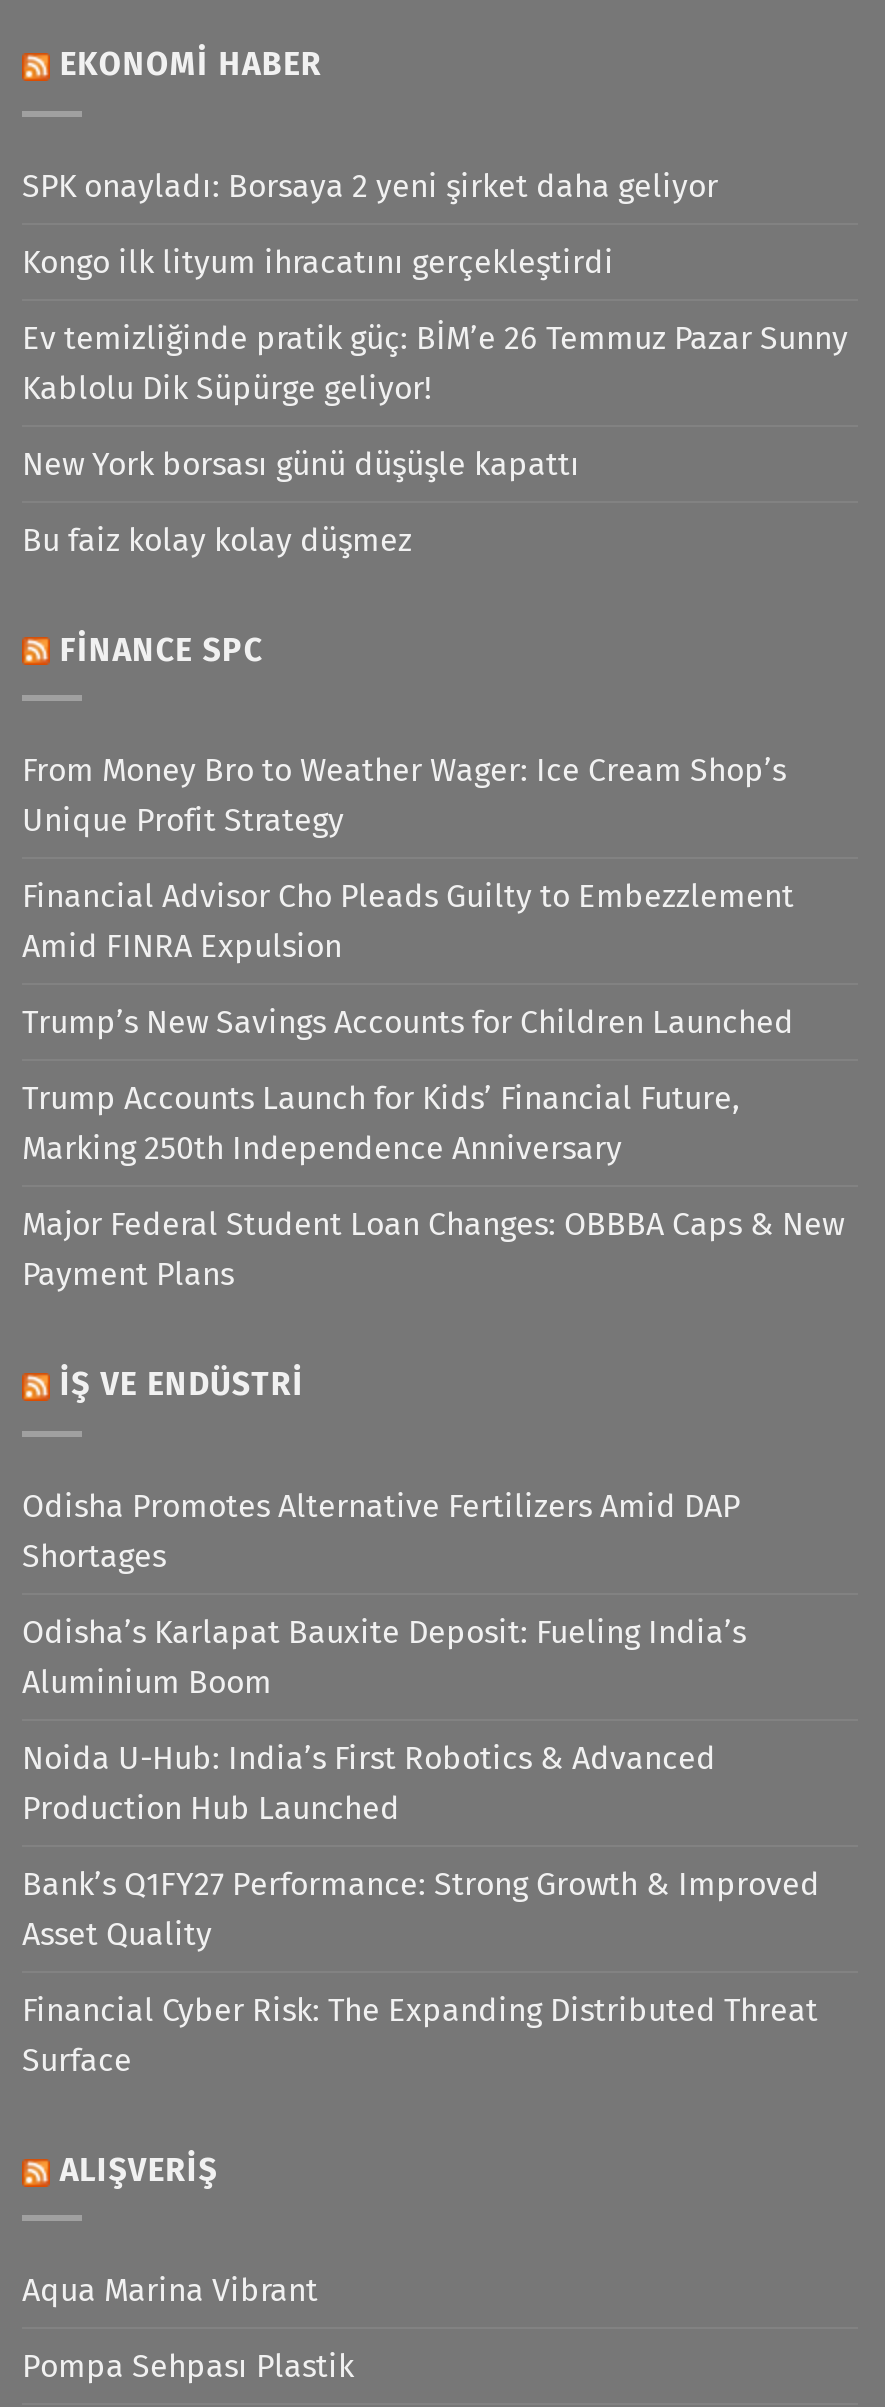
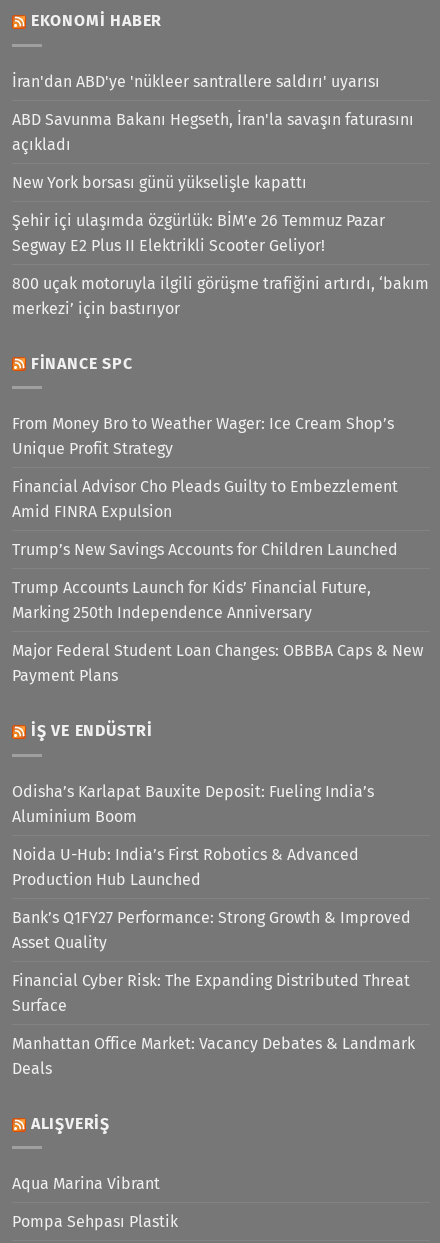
[22,166,718,204] SPK onayladı: Borsaya 2 yeni şirket daha geliyor -> [12,72,380,91] İran'dan ABD'ye 'nükleer santrallere saldırı' uyarısı
[22,242,614,280] Kongo ilk lityum ihracatını gerçekleştirdi -> [12,110,414,154] ABD Savunma Bakanı Hegseth, İran'la savaşın faturasını | açıkladı
[22,318,848,406] Ev temizliğinde pratik güç: BİM’e 26 Temmuz Pazar Sunny | Kablolu Dik Süpürge geliyor! -> [12,173,307,192] New York borsası günü yükselişle kapattı
[22,444,580,482] New York borsası günü düşüşle kapattı -> [12,211,385,255] Şehir içi ulaşımda özgürlük: BİM’e 26 Temmuz Pazar | Segway E2 Plus II Elektrikli Scooter Geliyor!
[22,520,412,558] Bu faiz kolay kolay düşmez -> [12,274,429,318] 800 uçak motoruyla ilgili görüşme trafiğini artırdı, ‘bakım | merkezi’ için bastırıyor
[22,1487,740,1575] Odisha Promotes Alternative Fertilizers Amid DAP | Shortages -> none
none -> [12,1034,415,1078] Manhattan Office Market: Vacancy Debates & Landmark | Deals

